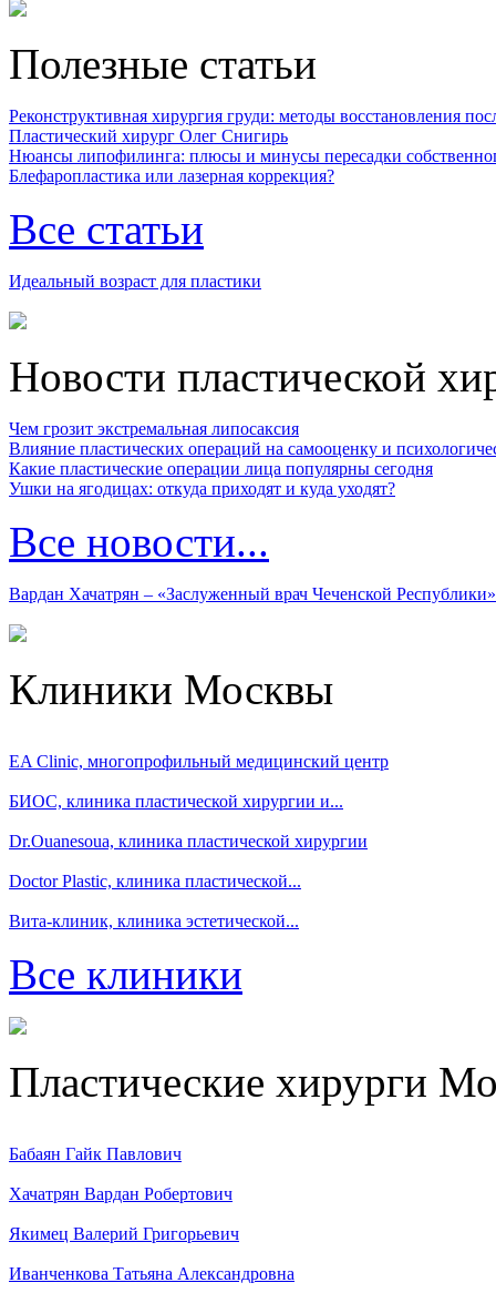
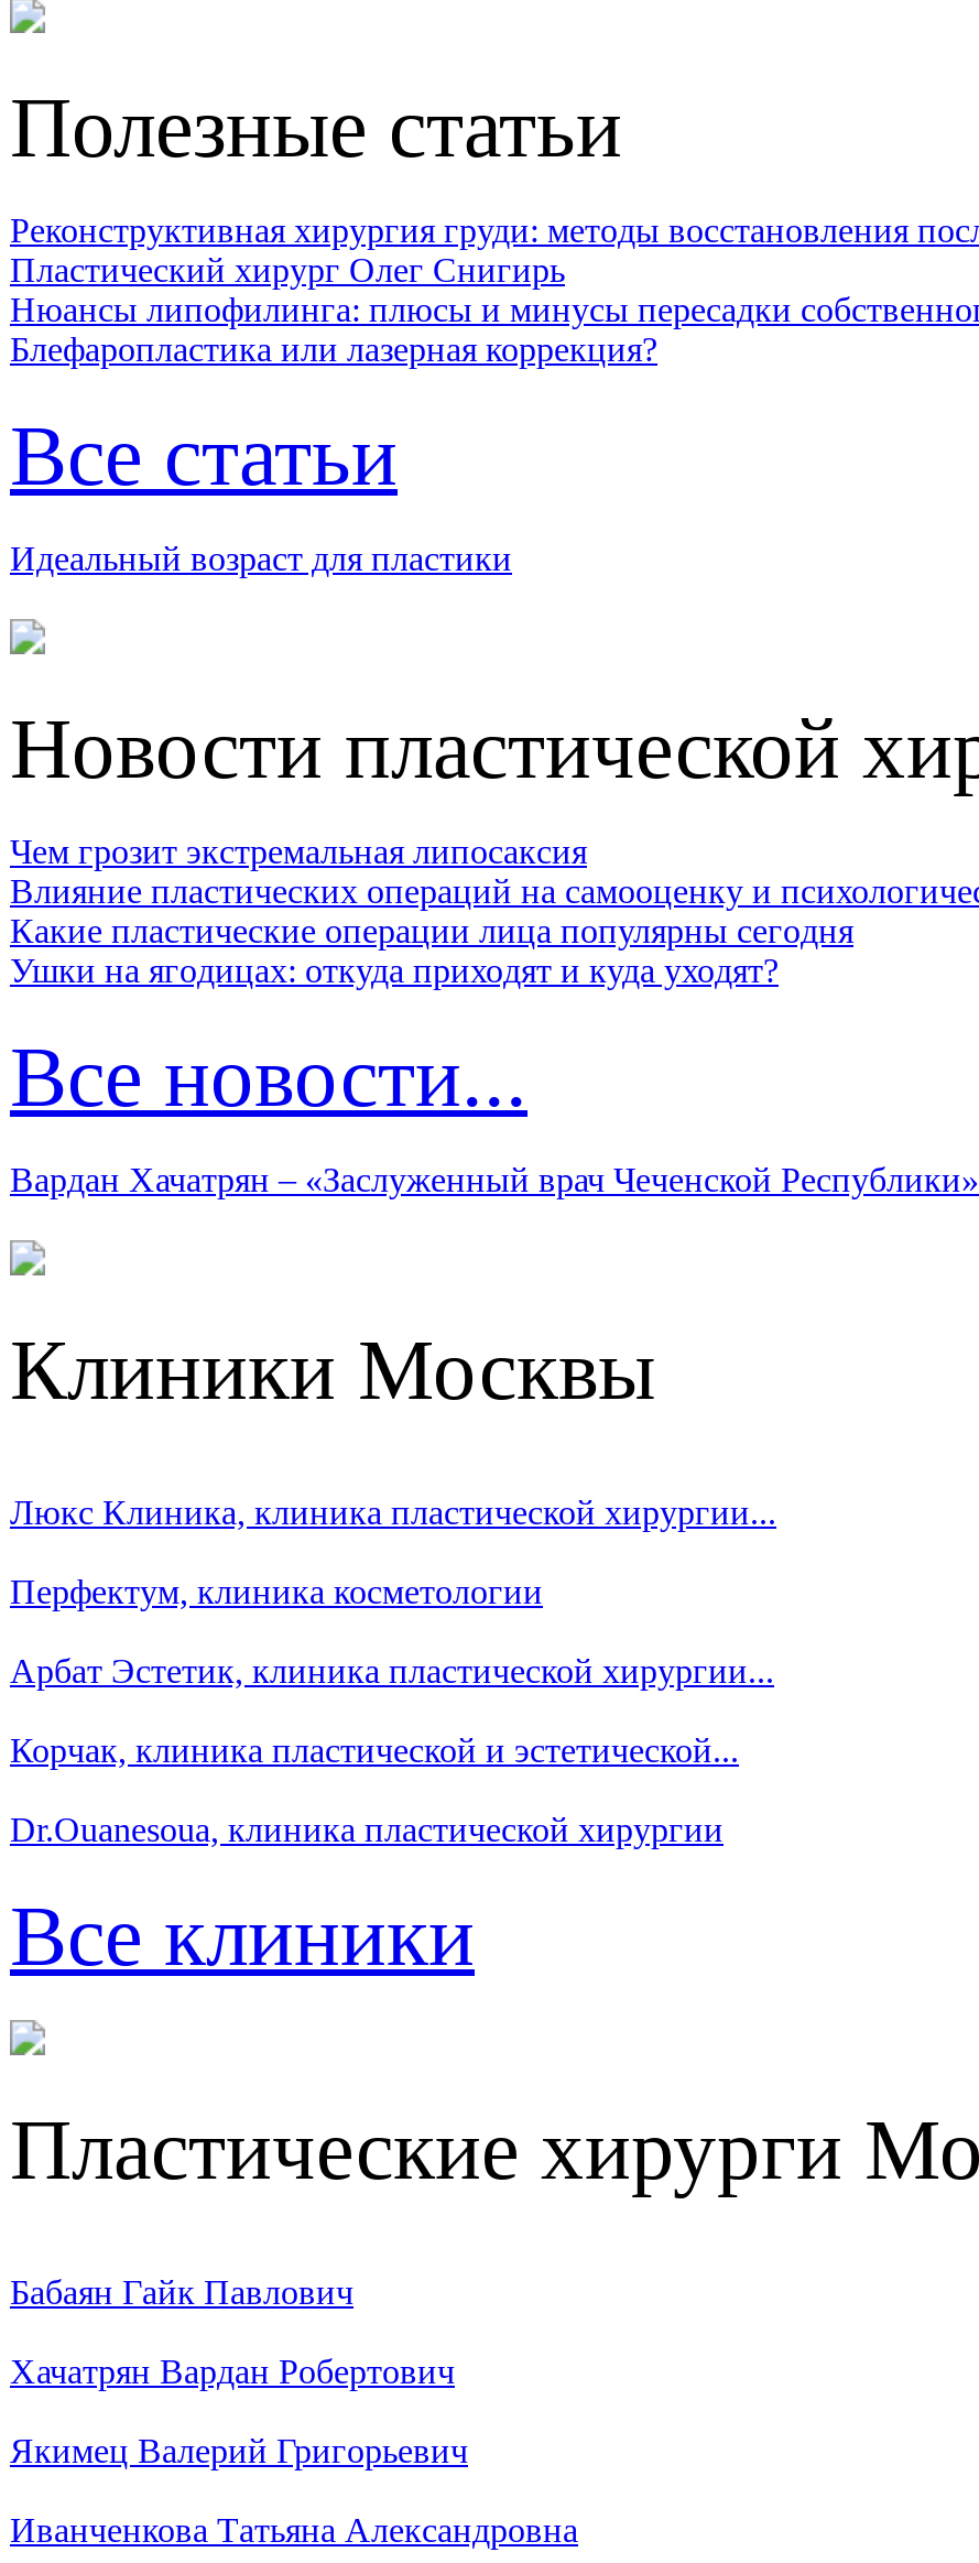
[9,752,389,811] EA Clinic, многопрофильный медицинский центр | БИОС, клиника пластической хирургии и... -> [10,1494,776,1769] Люкс Клиника, клиника пластической хирургии... | Перфектум, клиника косметологии | Арбат Эстетик, клиника пластической хирургии... | Корчак, клиника пластической и эстетической...
moved [9,832,368,851] -> [10,1811,724,1848]: Dr.Ouanesoua, клиника пластической хирургии
[9,872,301,930] Doctor Plastic, клиника пластической... | Вита-клиник, клиника эстетической... -> none

